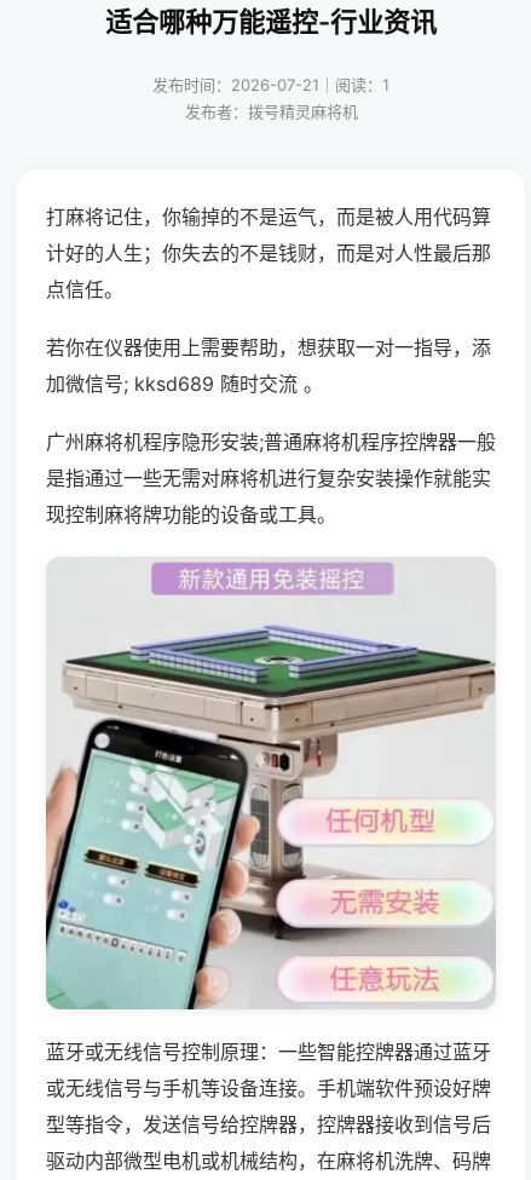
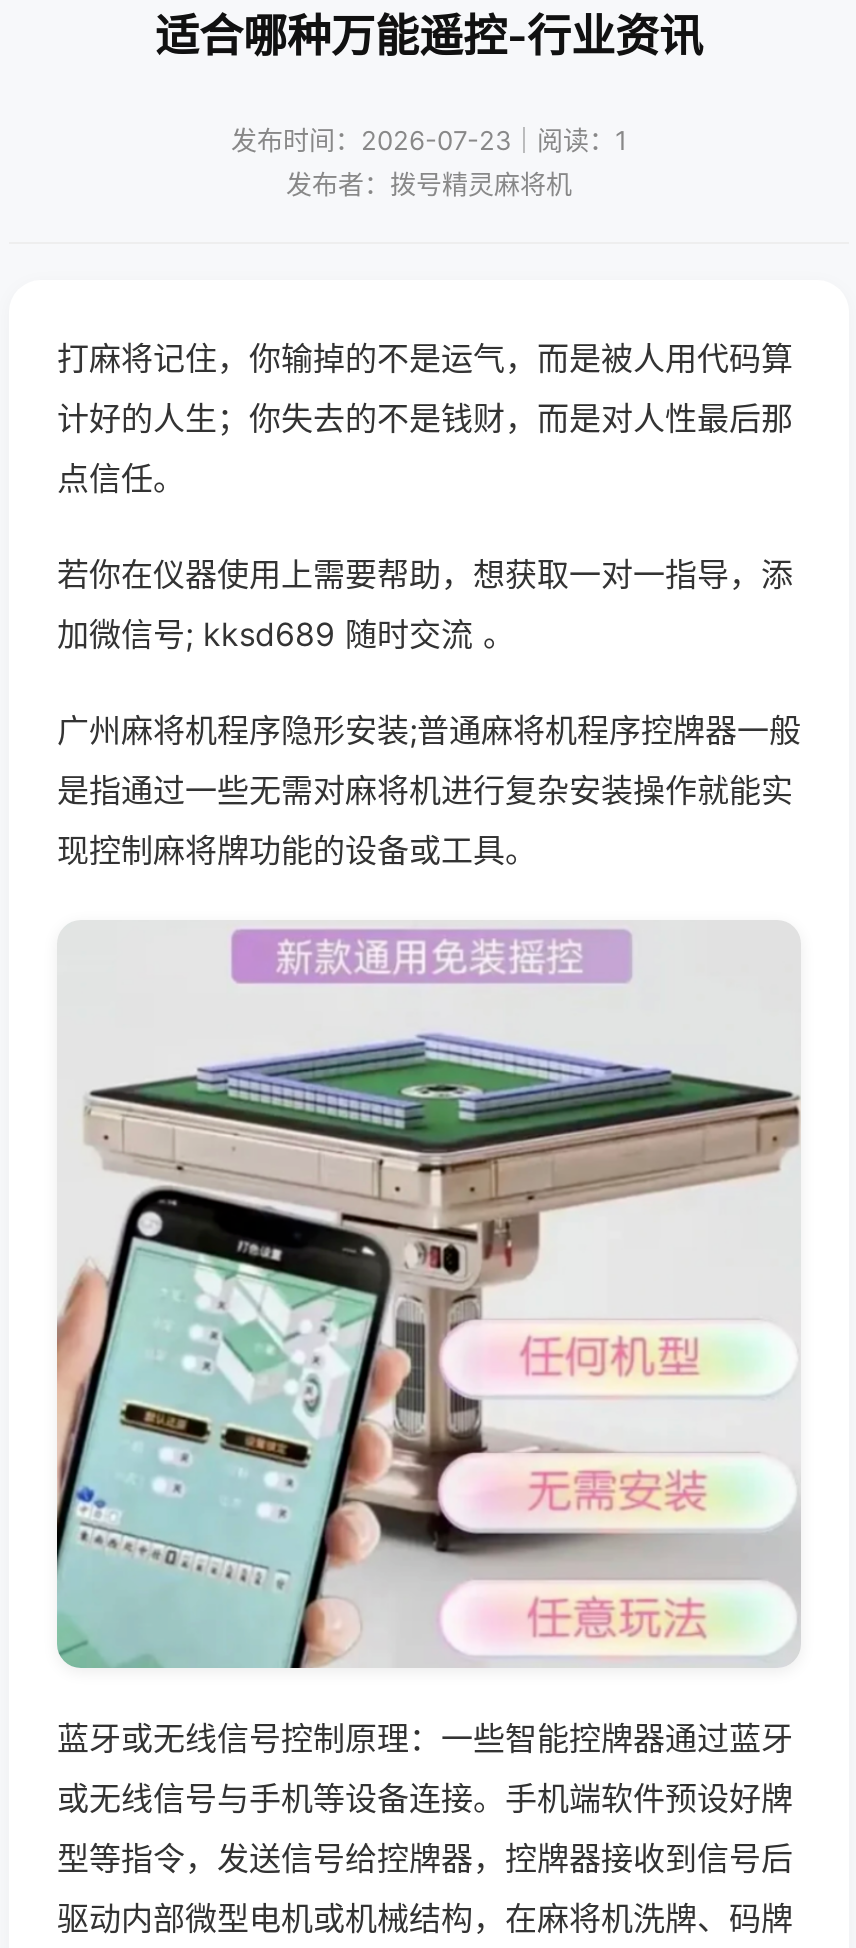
[152,75,389,94] 发布时间：2026-07-21｜阅读：1 -> [231,124,627,156] 发布时间：2026-07-23｜阅读：1

